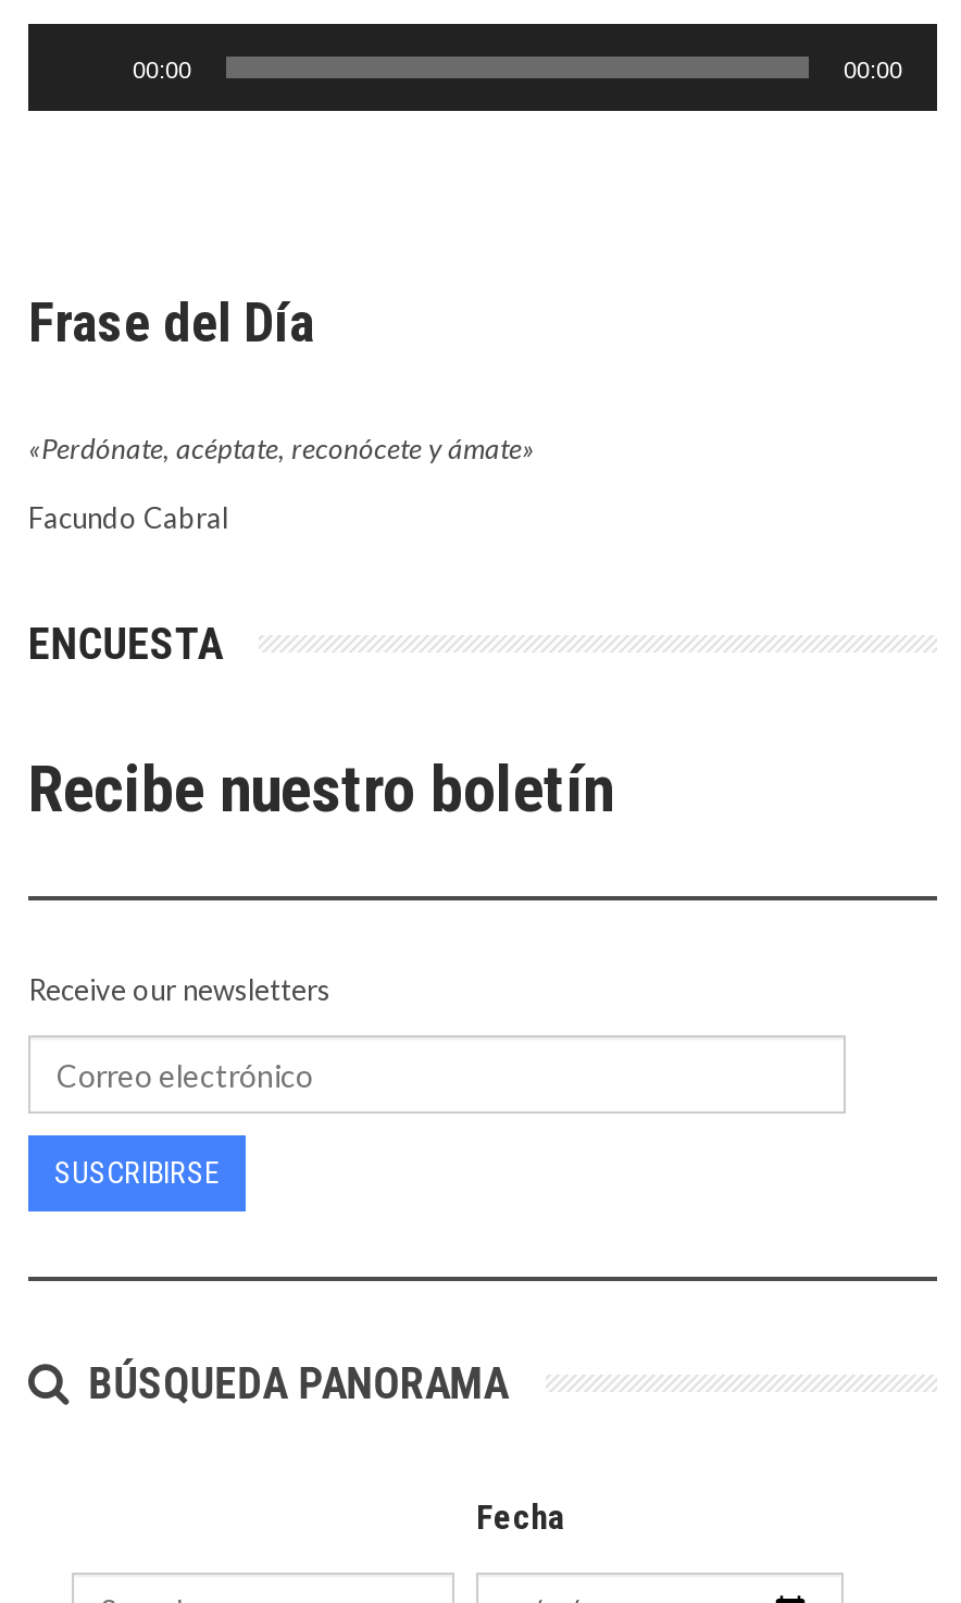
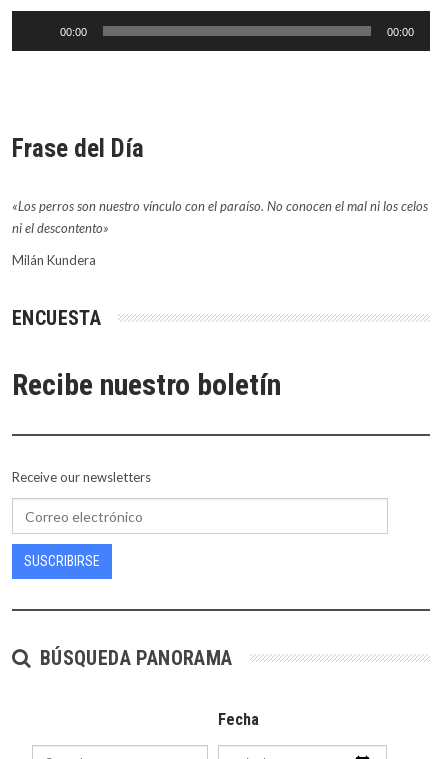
[28,432,535,466] «Perdónate, acéptate, reconócete y ámate» -> [12,198,428,236] «Los perros son nuestro vínculo con el paraíso. No conocen el mal ni los celos | ni el descontento»
[28,501,228,536] Facundo Cabral -> [12,252,96,268] Milán Kundera

